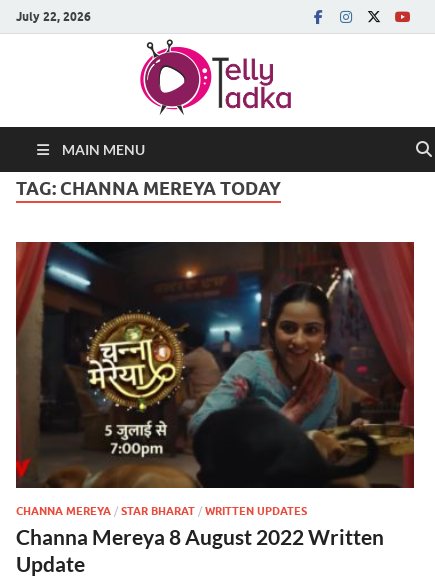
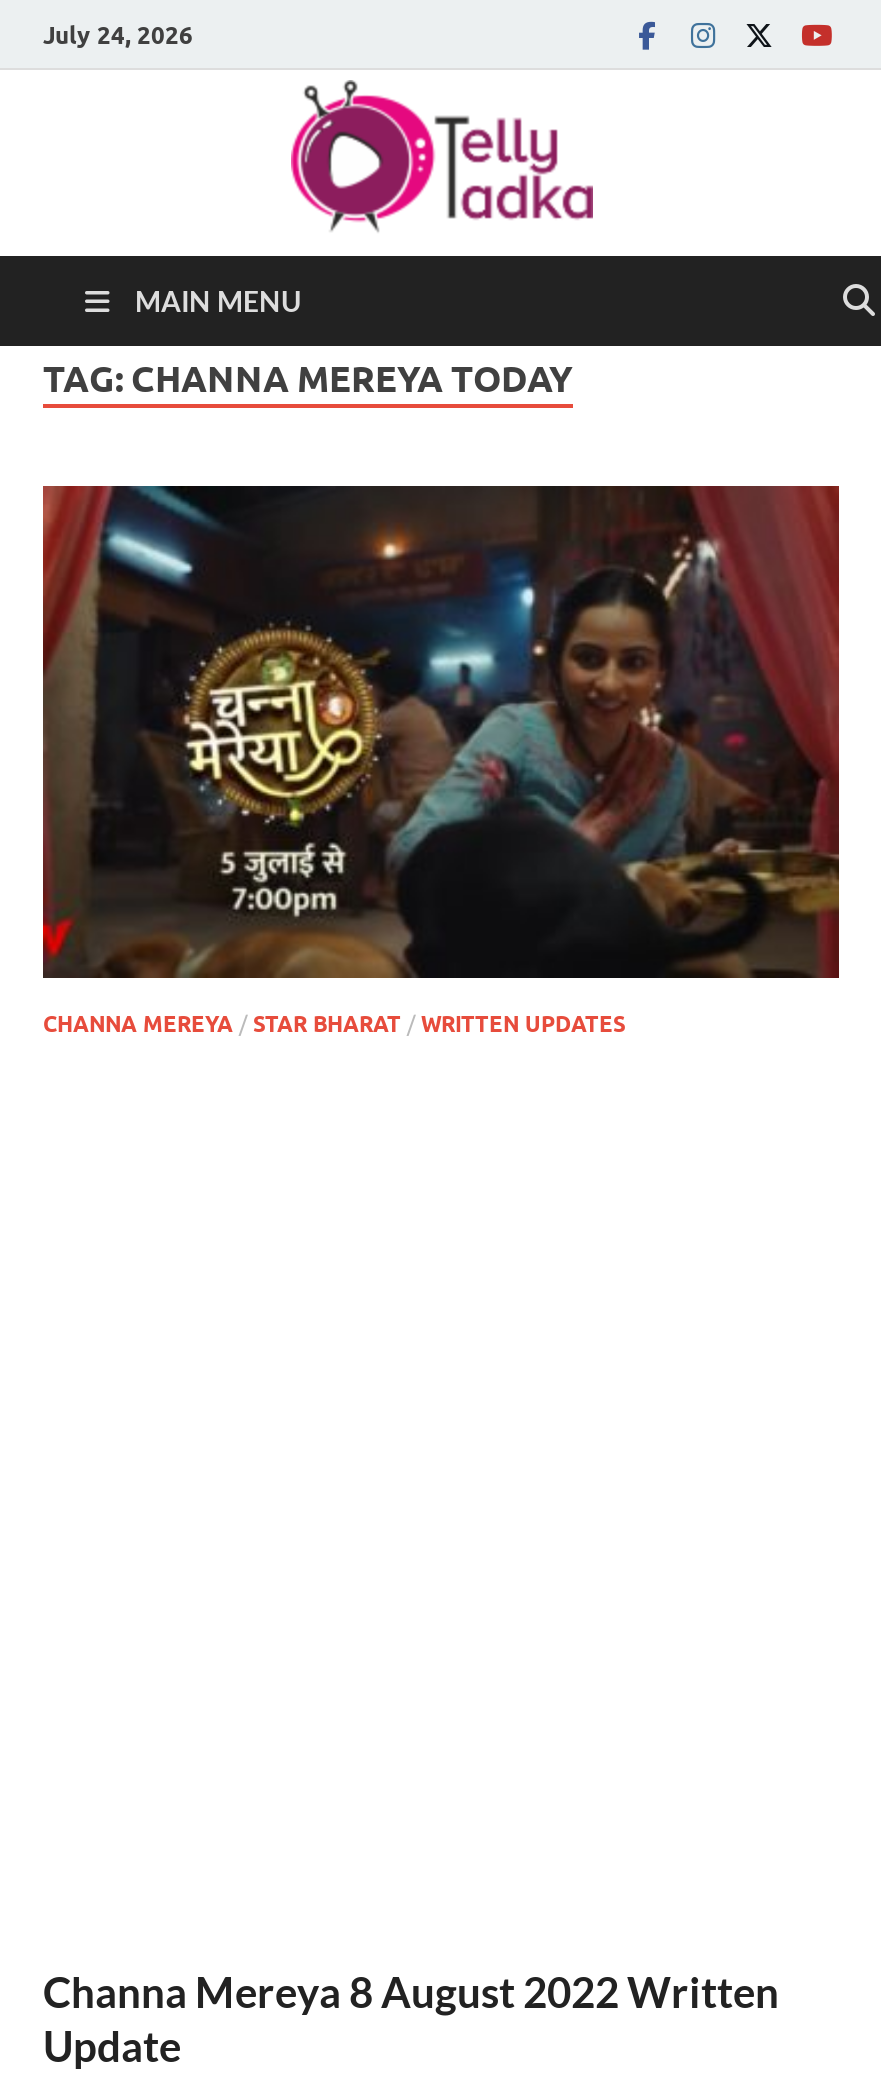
[16,8,91,23] July 22, 2026 -> [43,19,193,49] July 24, 2026

